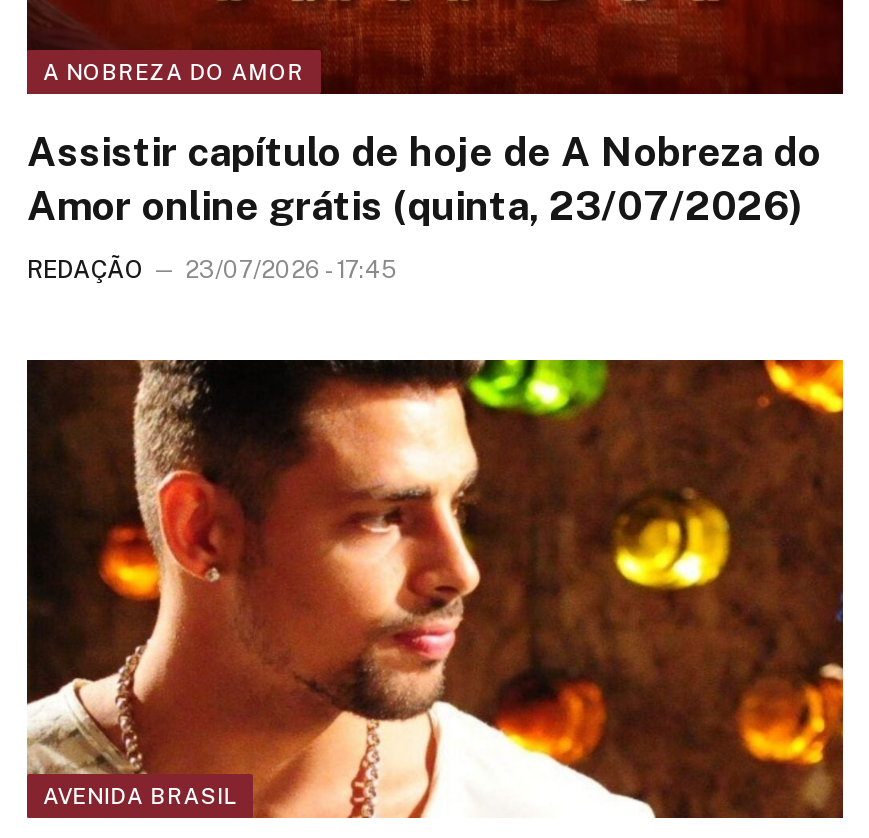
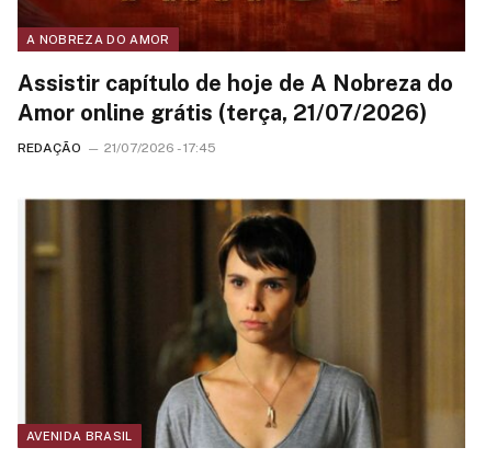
[27,181,803,229] Amor online grátis (quinta, 23/07/2026) -> [18,99,427,125] Amor online grátis (terça, 21/07/2026)
[27,255,397,283] REDAÇÃO 23/07/2026 - 17:45 -> [18,140,216,155] REDAÇÃO 21/07/2026 - 17:45
[25,358,845,820] [image] -> [18,197,466,449] [image]

